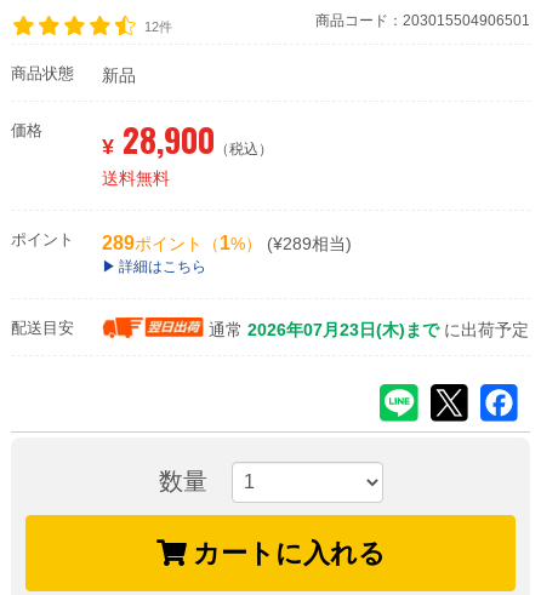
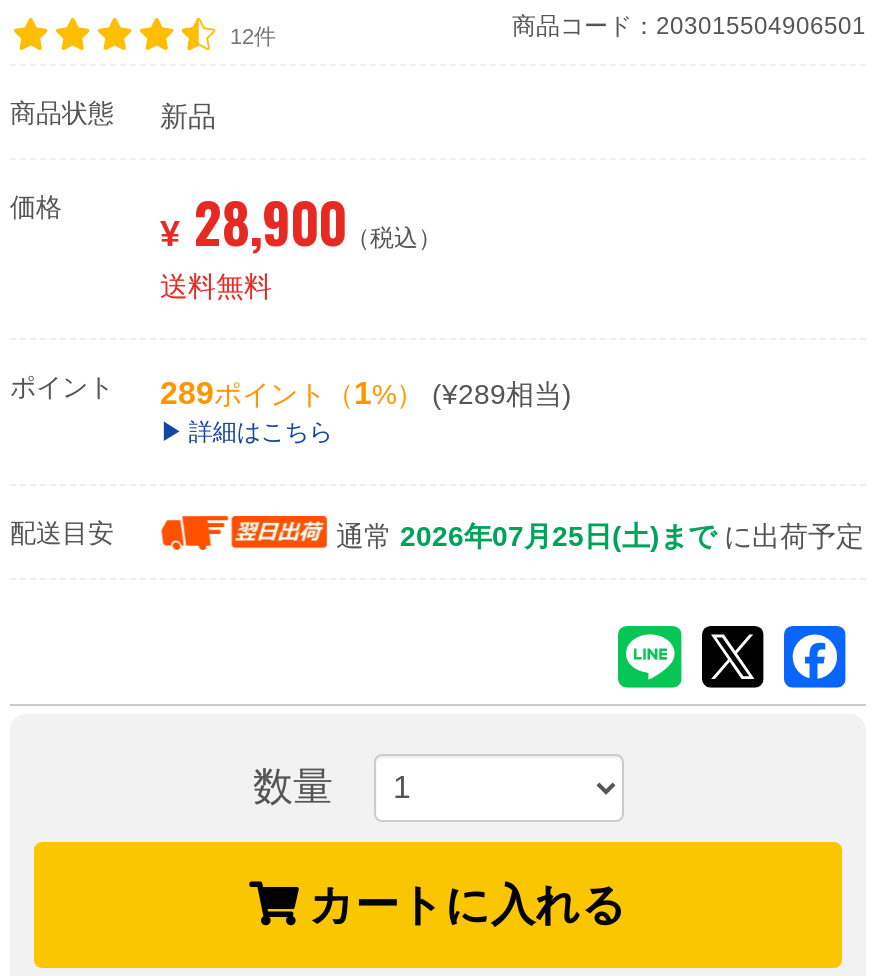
[209,320,529,339] 通常2026年07月23日(木)まで に出荷予定 -> [336,520,864,552] 通常2026年07月25日(土)まで に出荷予定

